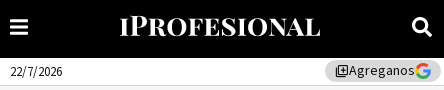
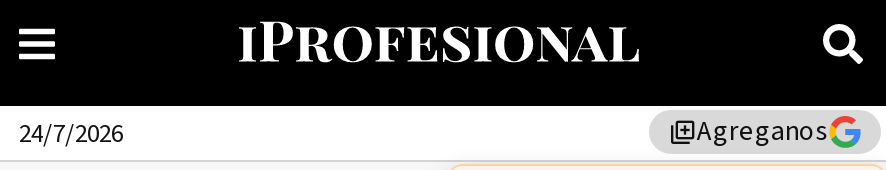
[10,64,62,81] 22/7/2026 -> [19,118,123,152] 24/7/2026

